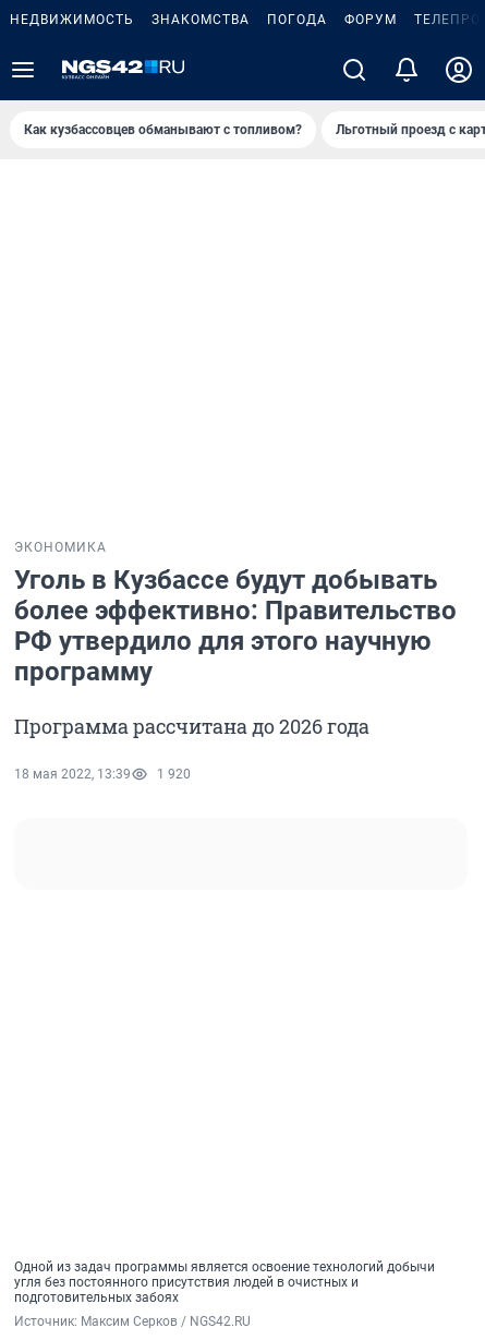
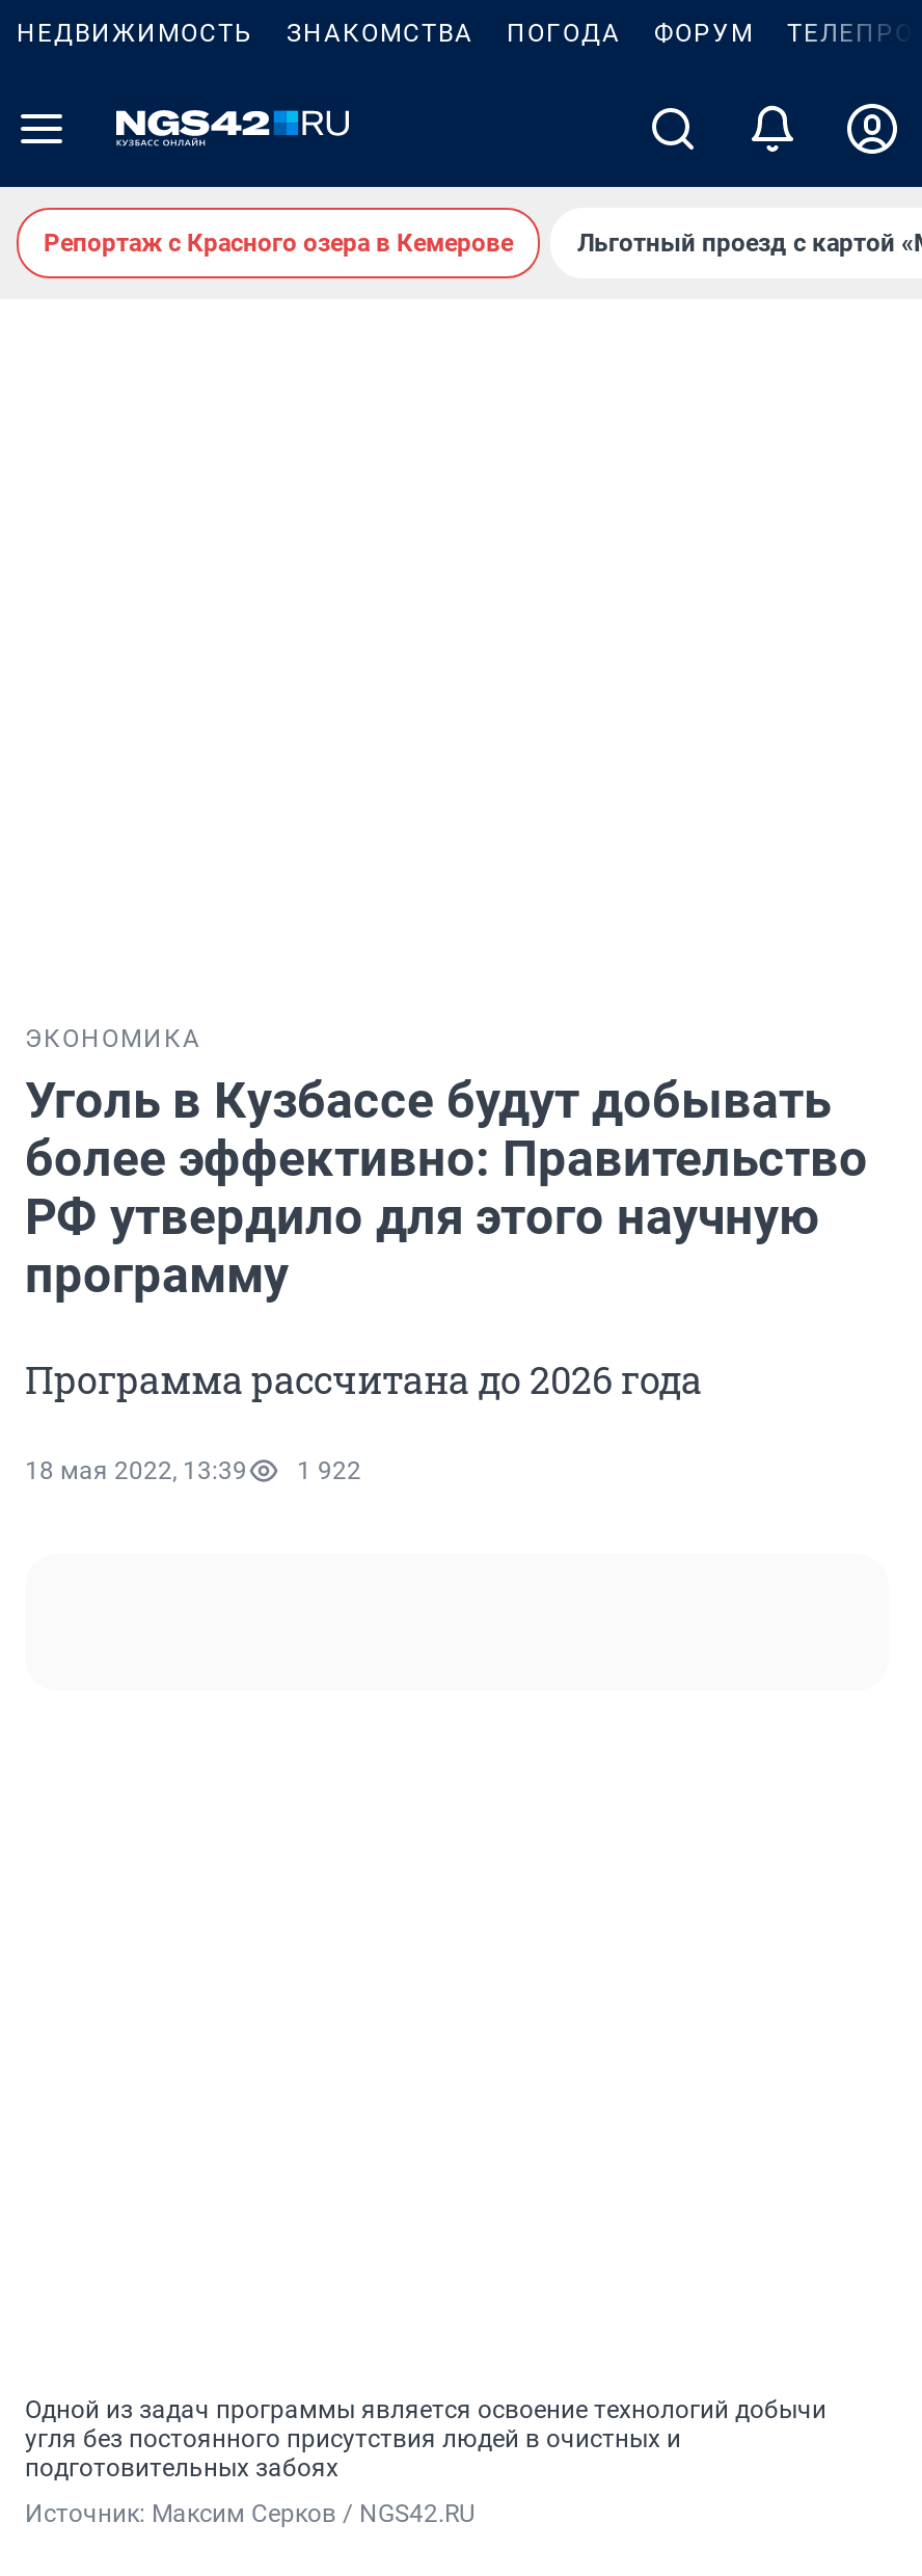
[24,122,302,137] Как кузбассовцев обманывают с топливом? -> [44,229,513,258] Репортаж с Красного озера в Кемерове
[14,767,191,782] 18 мая 2022, 13:39 1 920 -> [25,1456,361,1486] 18 мая 2022, 13:39 1 922

